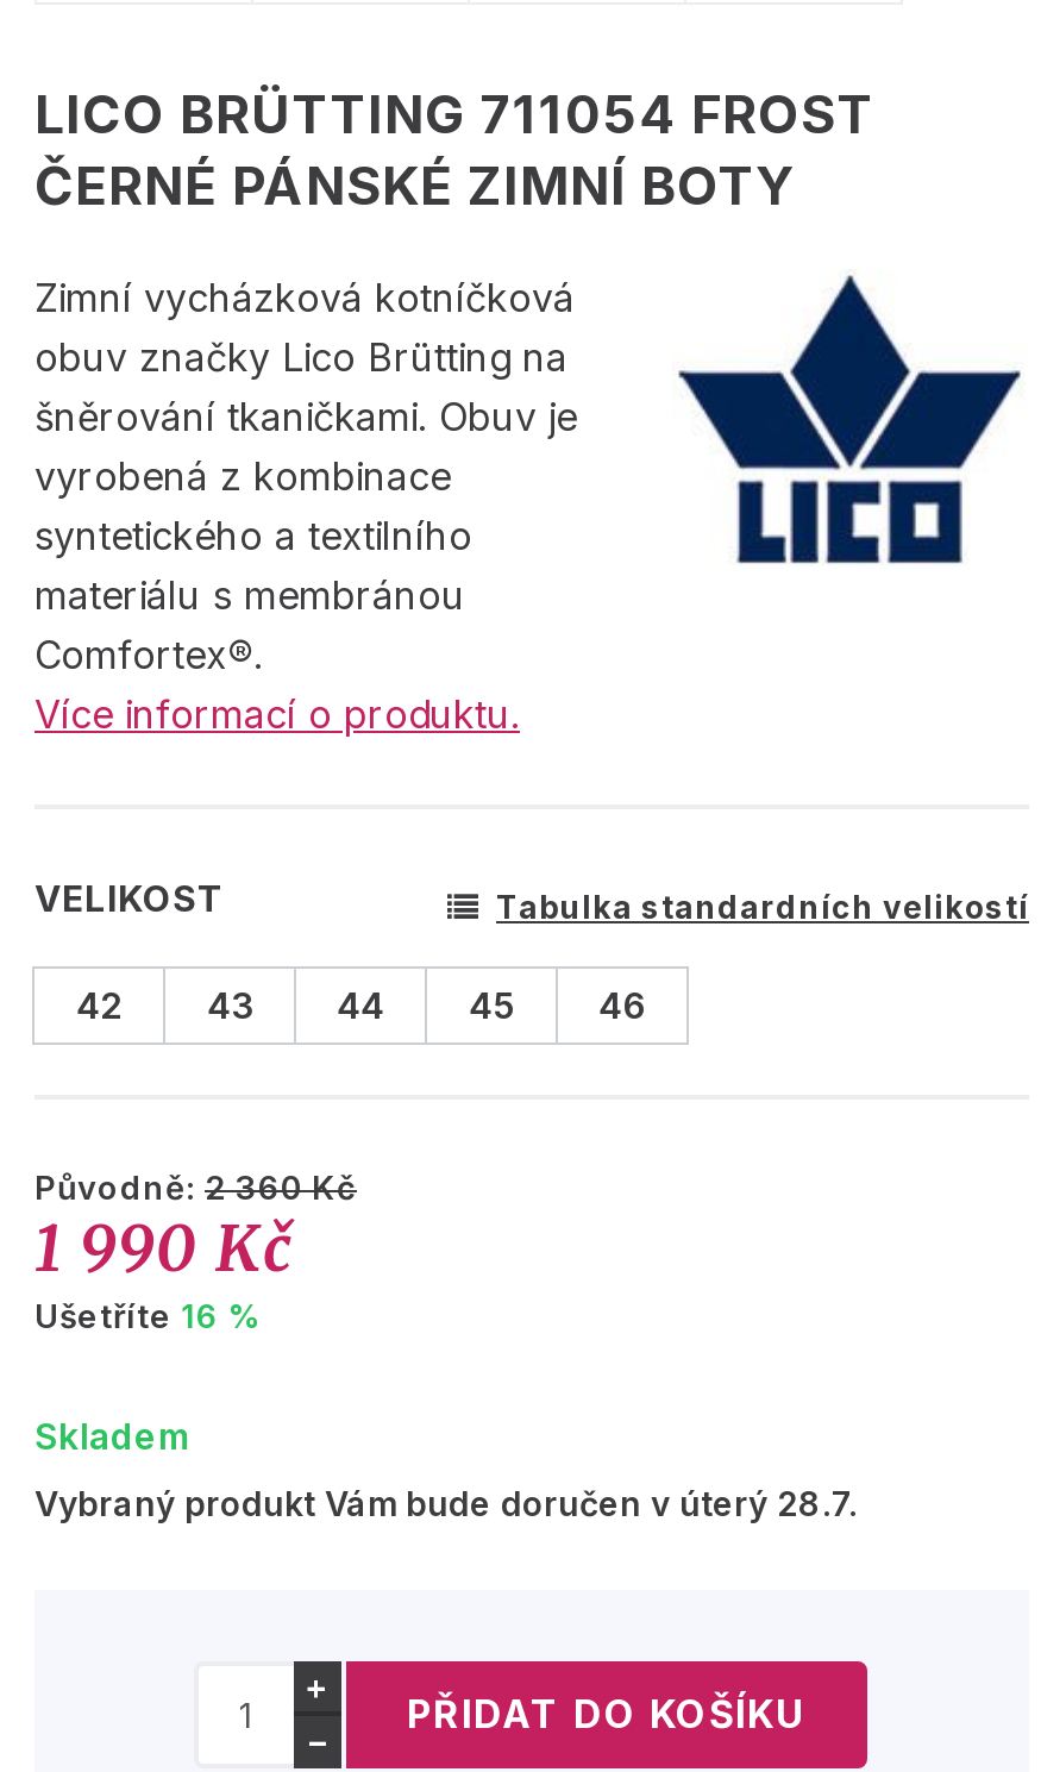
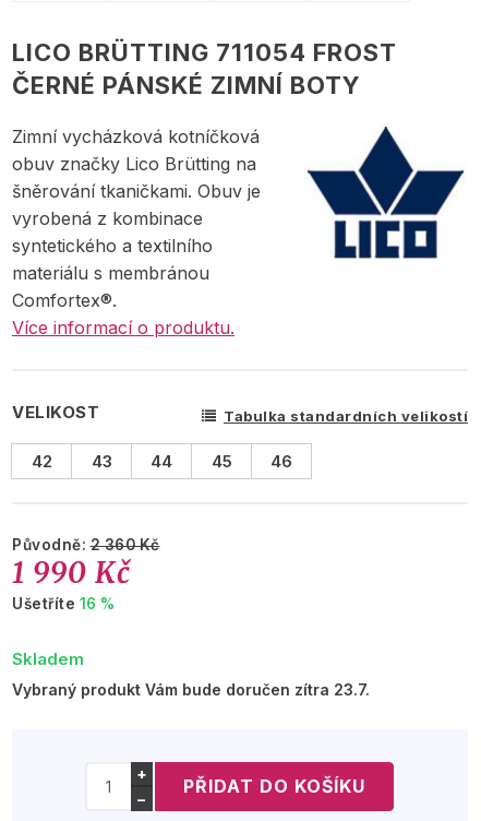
[35,1482,858,1523] Vybraný produkt Vám bude doručen v úterý 28.7. -> [12,680,370,699] Vybraný produkt Vám bude doručen zítra 23.7.

